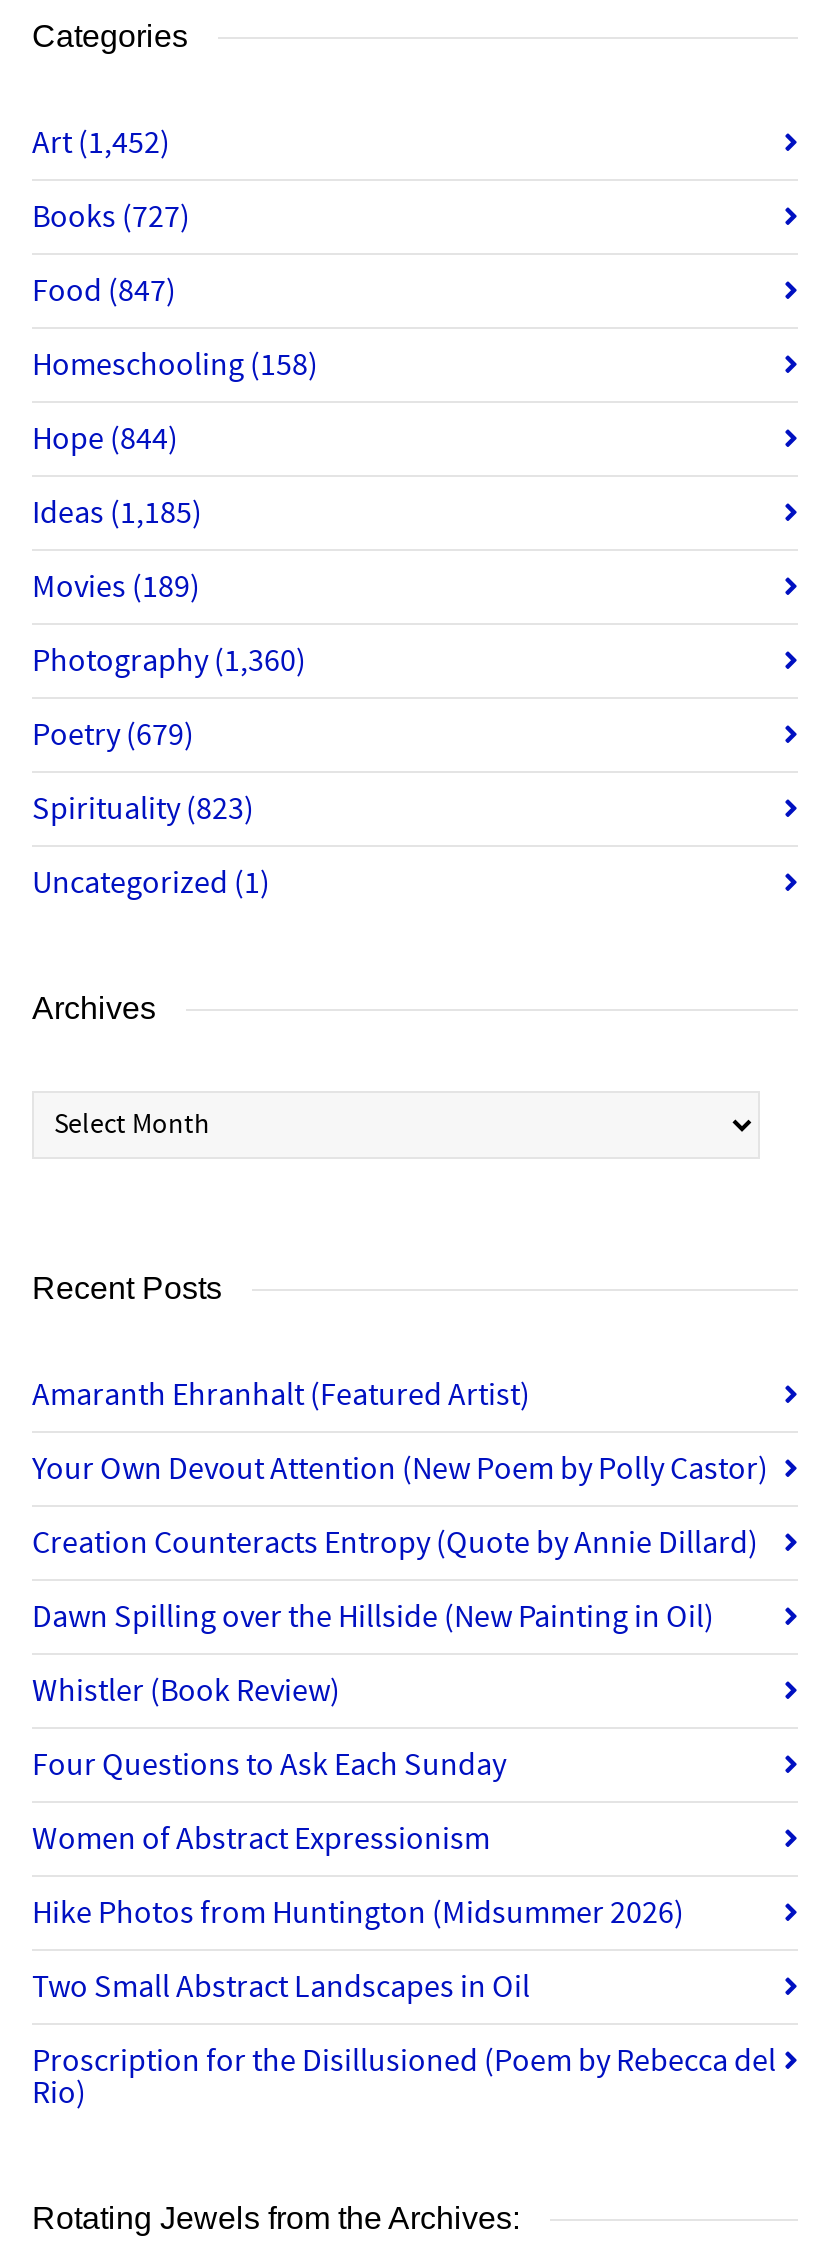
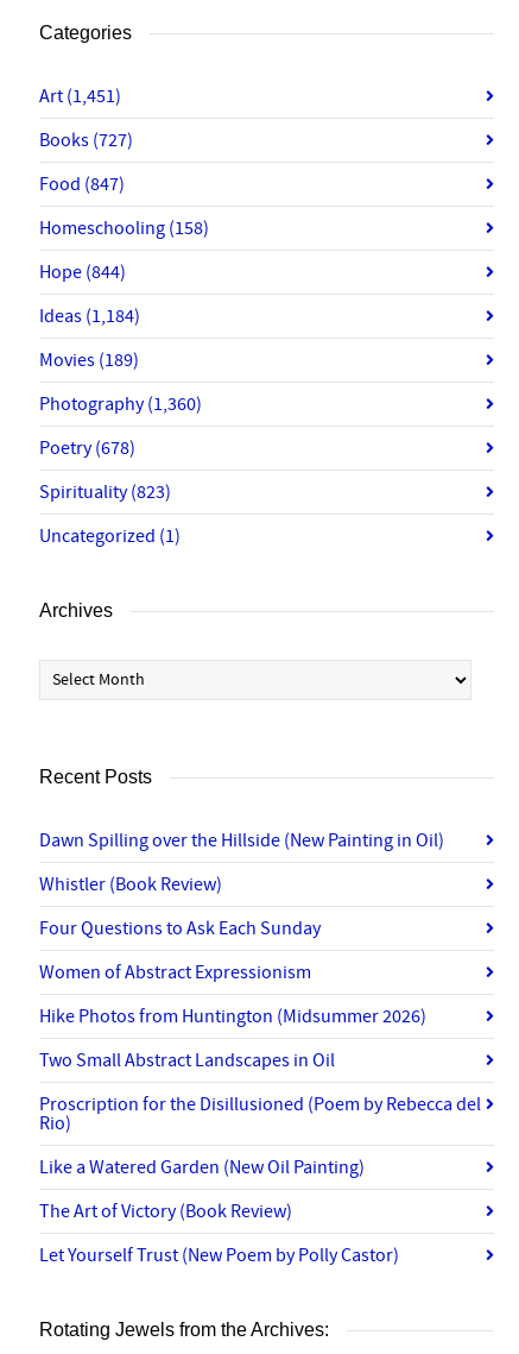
[32,123,170,163] Art (1,452) -> [39,84,121,108] Art (1,451)
[32,493,202,533] Ideas (1,185) -> [39,304,140,328] Ideas (1,184)
[32,715,194,755] Poetry (679) -> [39,436,135,460] Poetry (678)
[32,1375,768,1563] Amaranth Ehranhalt (Featured Artist) | Your Own Devout Attention (New Poem by Polly Castor) | Creation Counteracts Entropy (Quote by Annie Dillard) -> none
moved [32,1597,776,2113] -> [39,828,481,1135]: Dawn Spilling over the Hillside (New Painting in Oil) | Whistler (Book Review) | Four Questions to Ask Each Sunday | Women of Abstract Expressionism | Hike Photos from Huntington (Midsummer 2026) | Two Small Abstract Landscapes in Oil | Proscription for the Disillusioned (Poem by Rebecca del | Rio)
none -> [39,1155,399,1267] Like a Watered Garden (New Oil Painting) | The Art of Victory (Book Review) | Let Yourself Trust (New Poem by Polly Castor)

